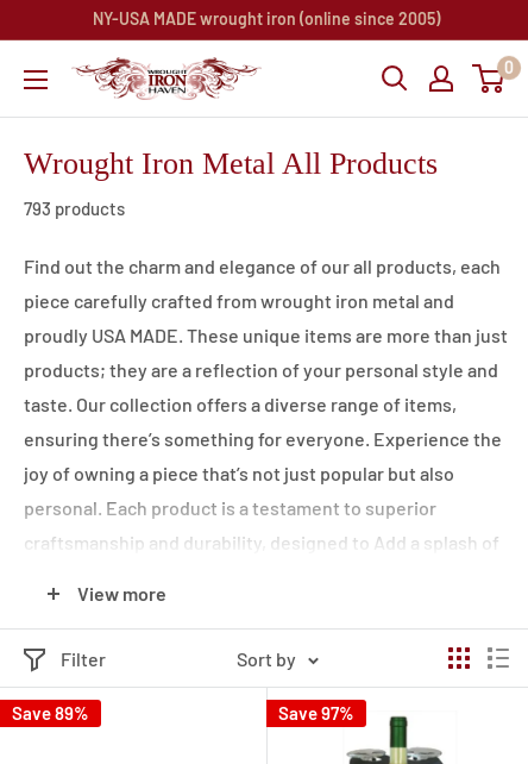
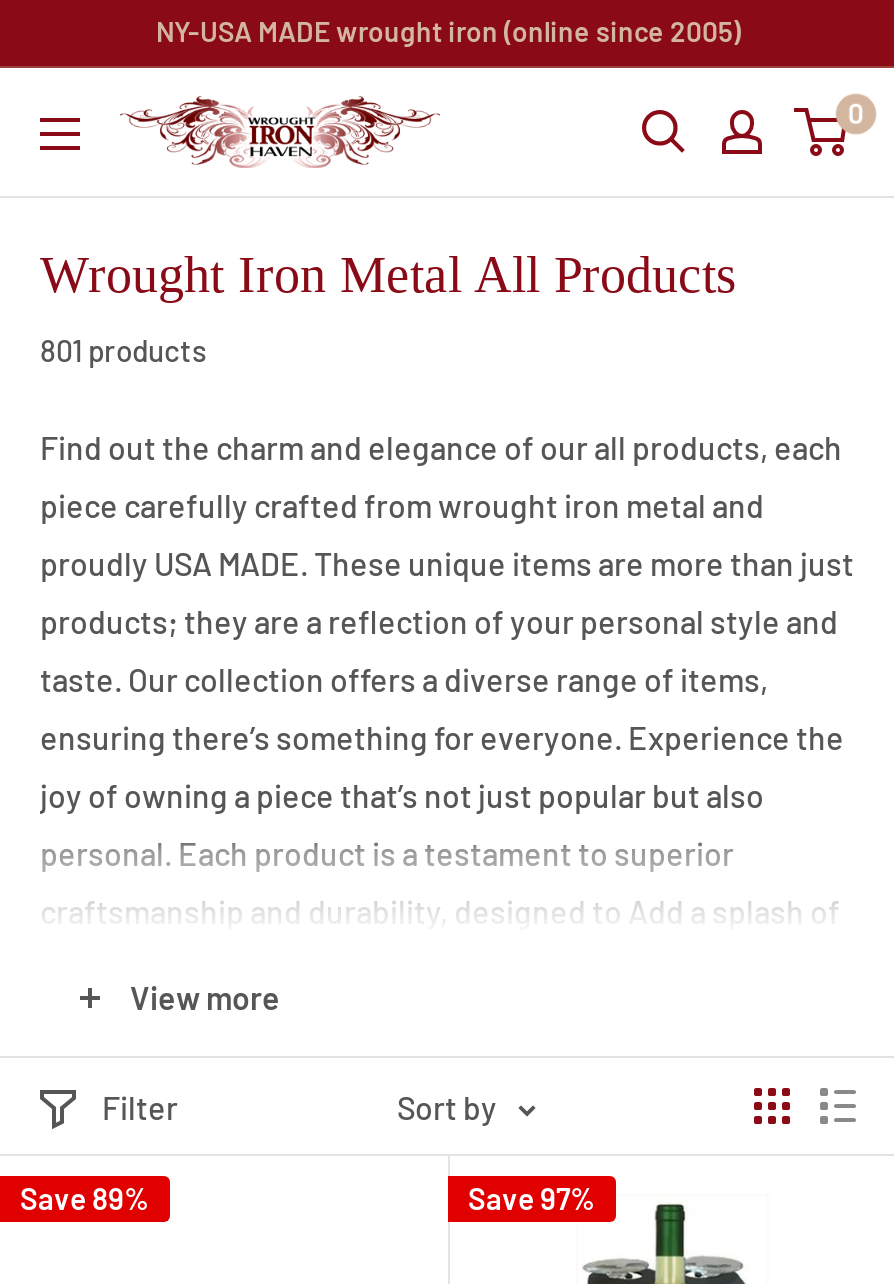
[24,198,125,219] 793 products -> [40,332,206,368] 801 products

